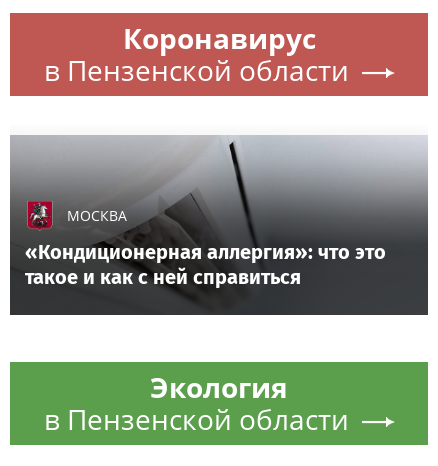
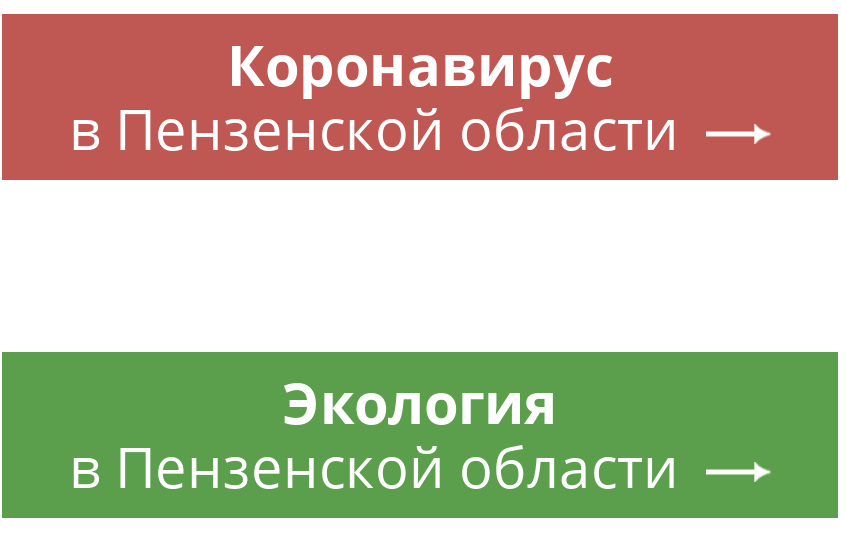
[9,134,429,316] [image] | МОСКВА | «Кондиционерная аллергия»: что это | такое и как с ней справиться -> none

